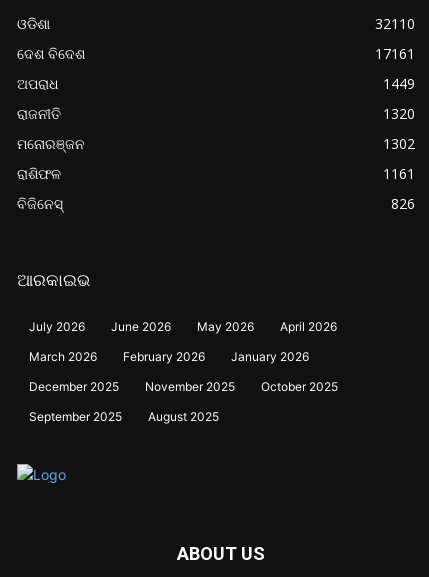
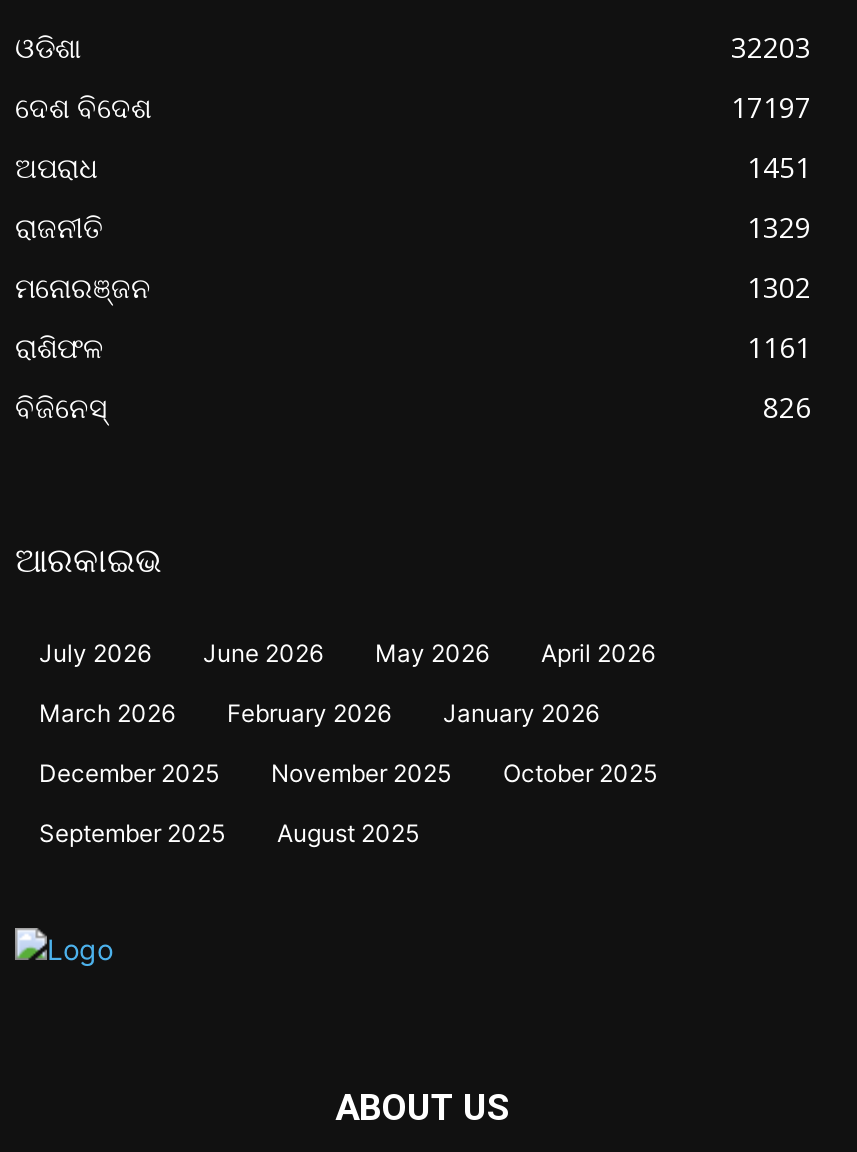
[375,14,415,33] 32110 -> [731,29,811,67] 32203
[375,44,415,63] 17161 -> [731,89,811,127] 17197
[383,74,415,93] 1449 -> [747,149,811,187] 1451
[383,104,415,123] 1320 -> [747,209,811,247] 1329

